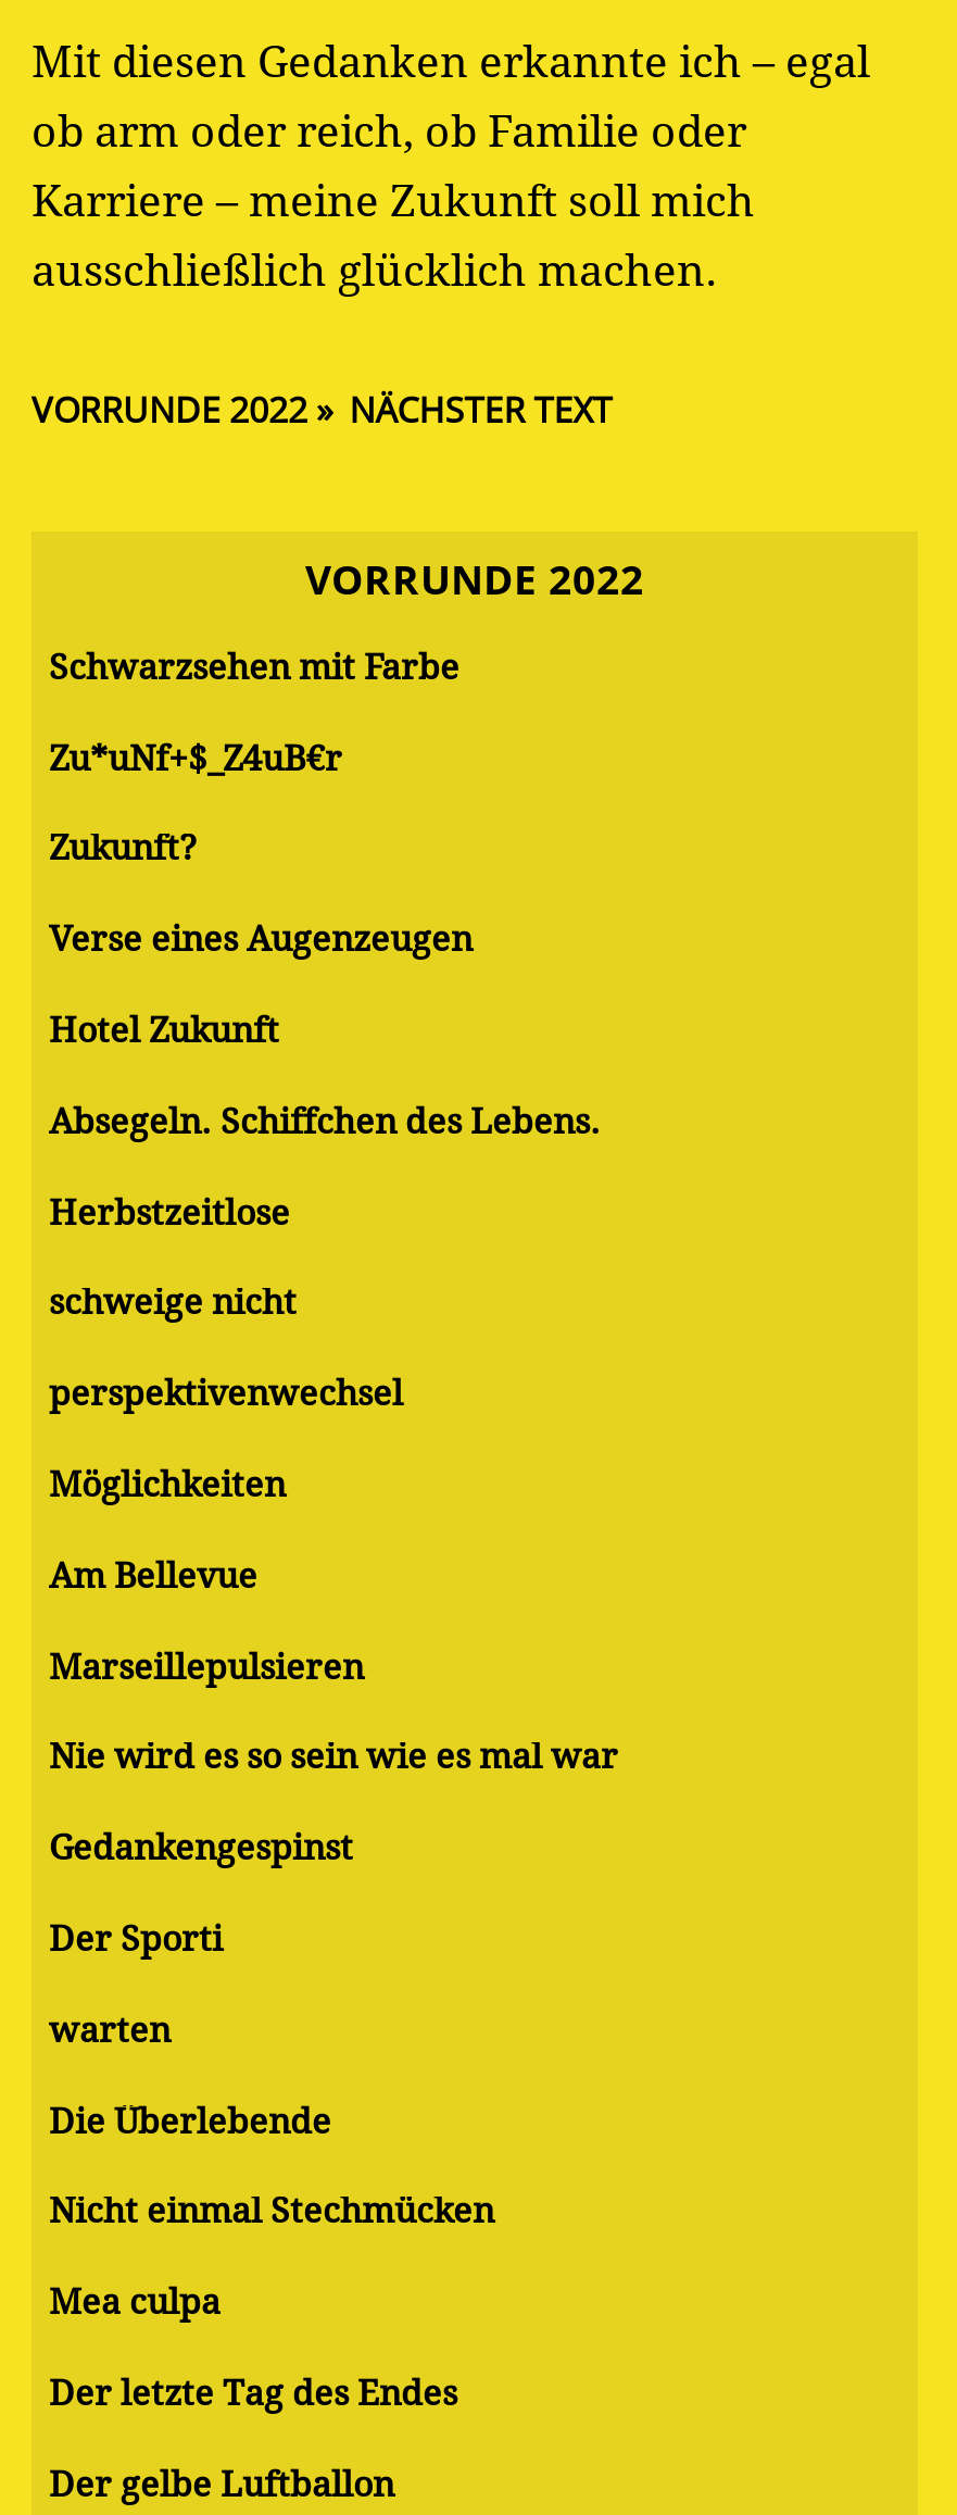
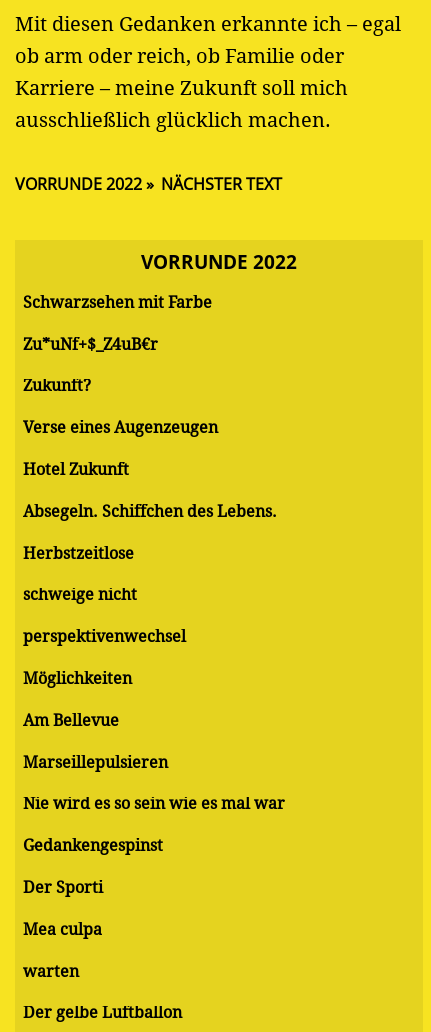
[49,2009,494,2232] warten | Die Überlebende | Nicht einmal Stechmücken -> none
[49,2372,457,2414] Der letzte Tag des Endes -> [23,961,79,980] warten

